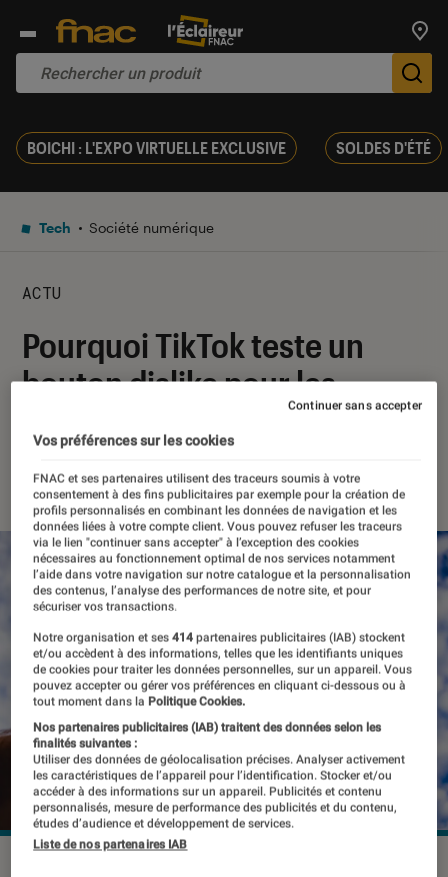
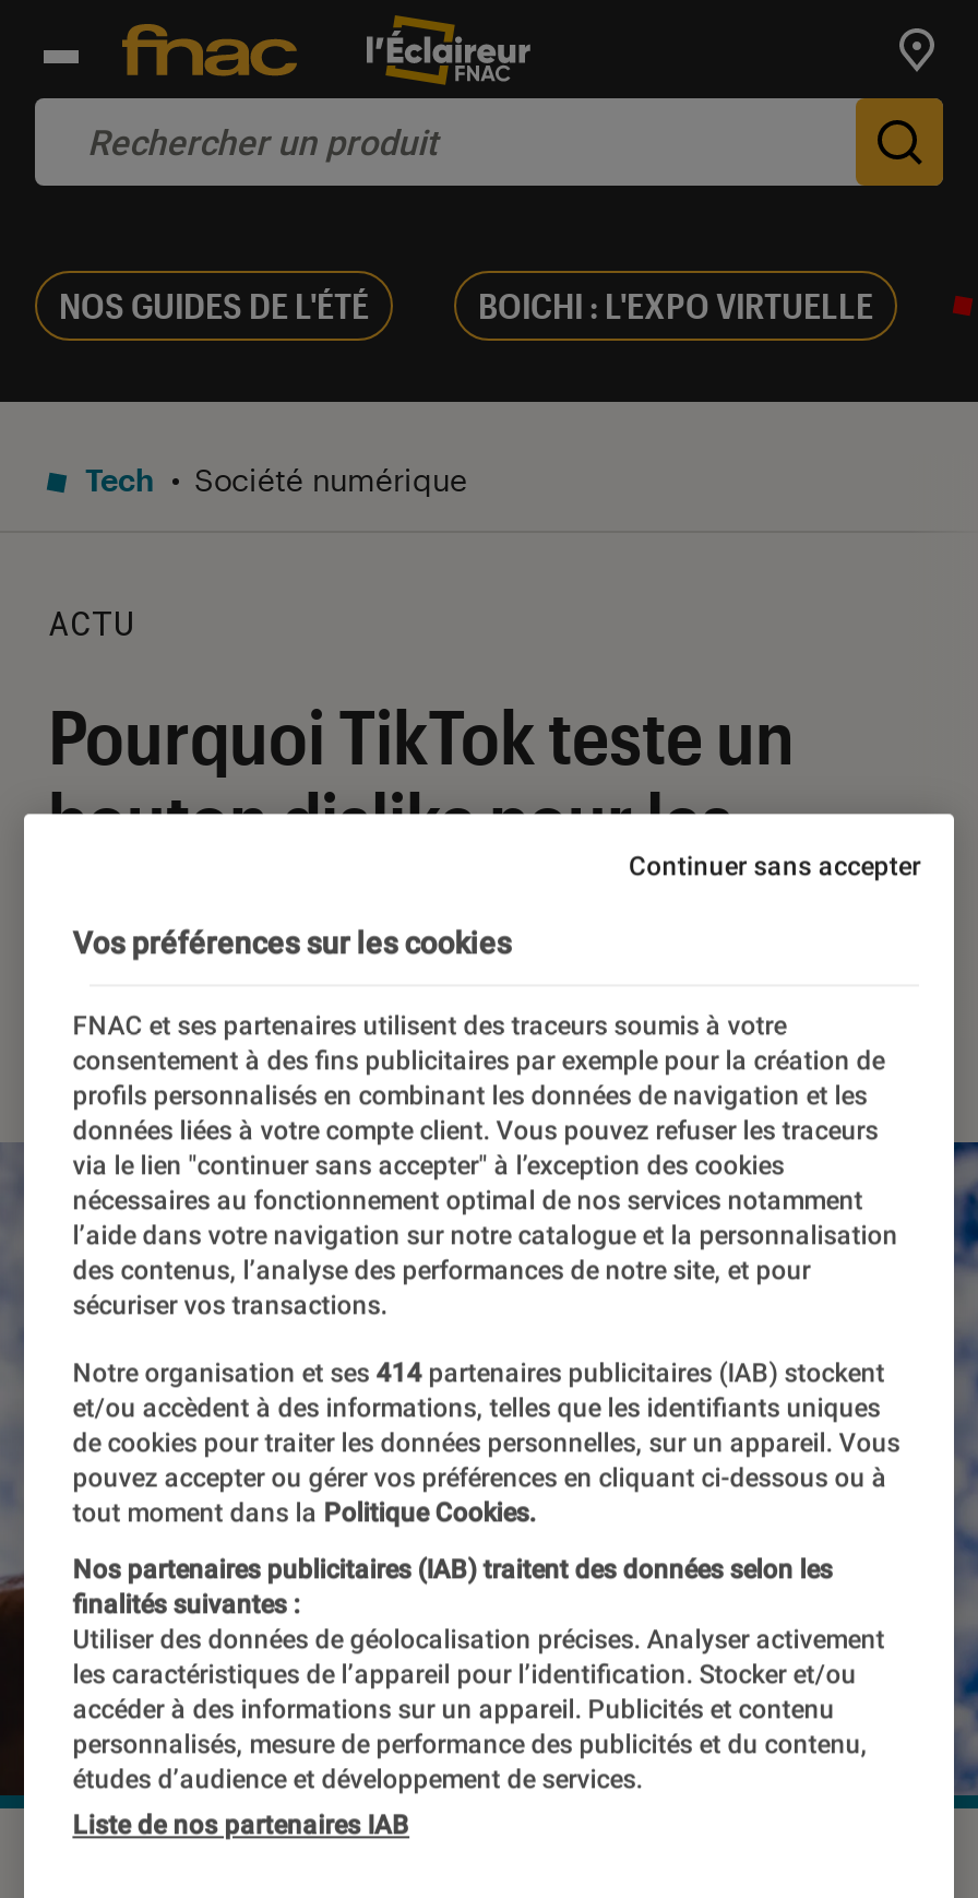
[27,138,431,157] BOICHI : L'EXPO VIRTUELLE EXCLUSIVE | SOLDES D'ÉTÉ -> [59,284,873,326] NOS GUIDES DE L'ÉTÉ | BOICHI : L'EXPO VIRTUELLE

